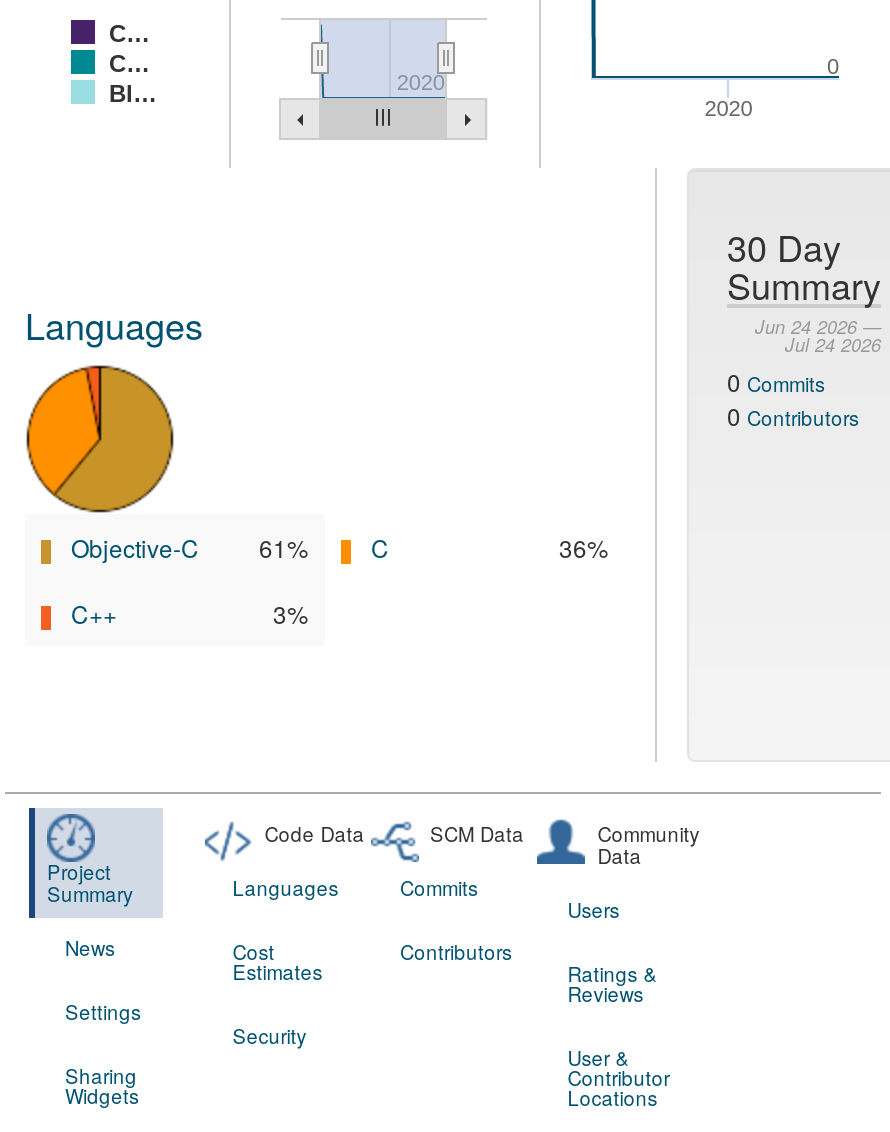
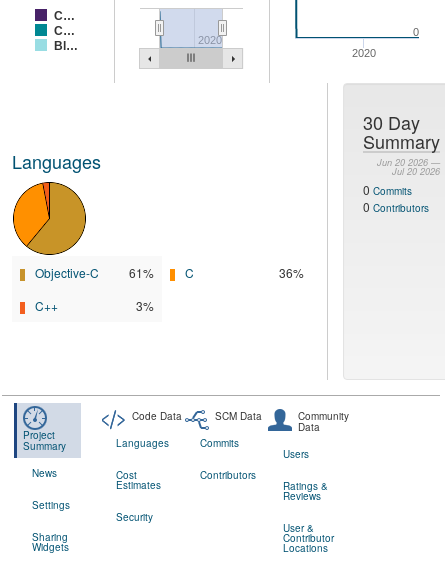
[755,314,881,340] Jun 24 2026 — -> [377,156,440,169] Jun 20 2026 —
[785,332,881,358] Jul 24 2026 -> [392,165,440,178] Jul 20 2026

